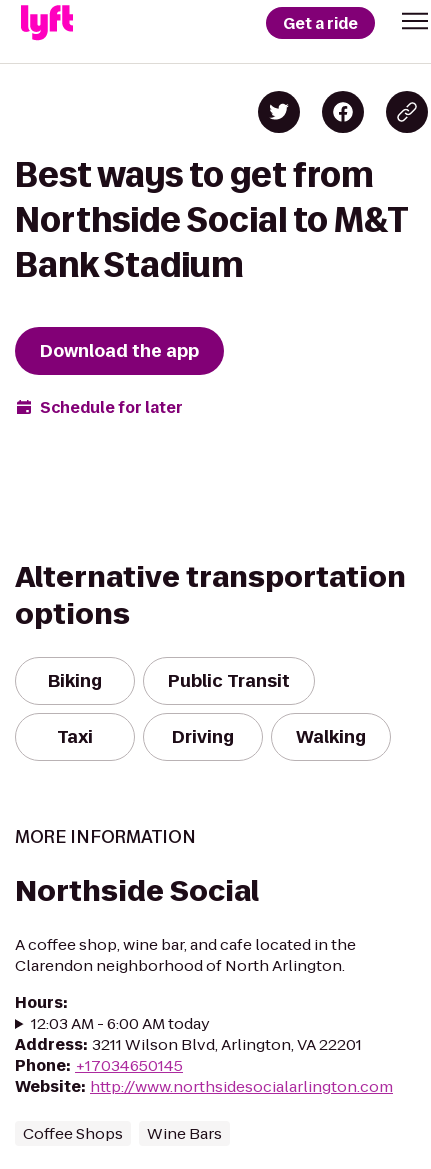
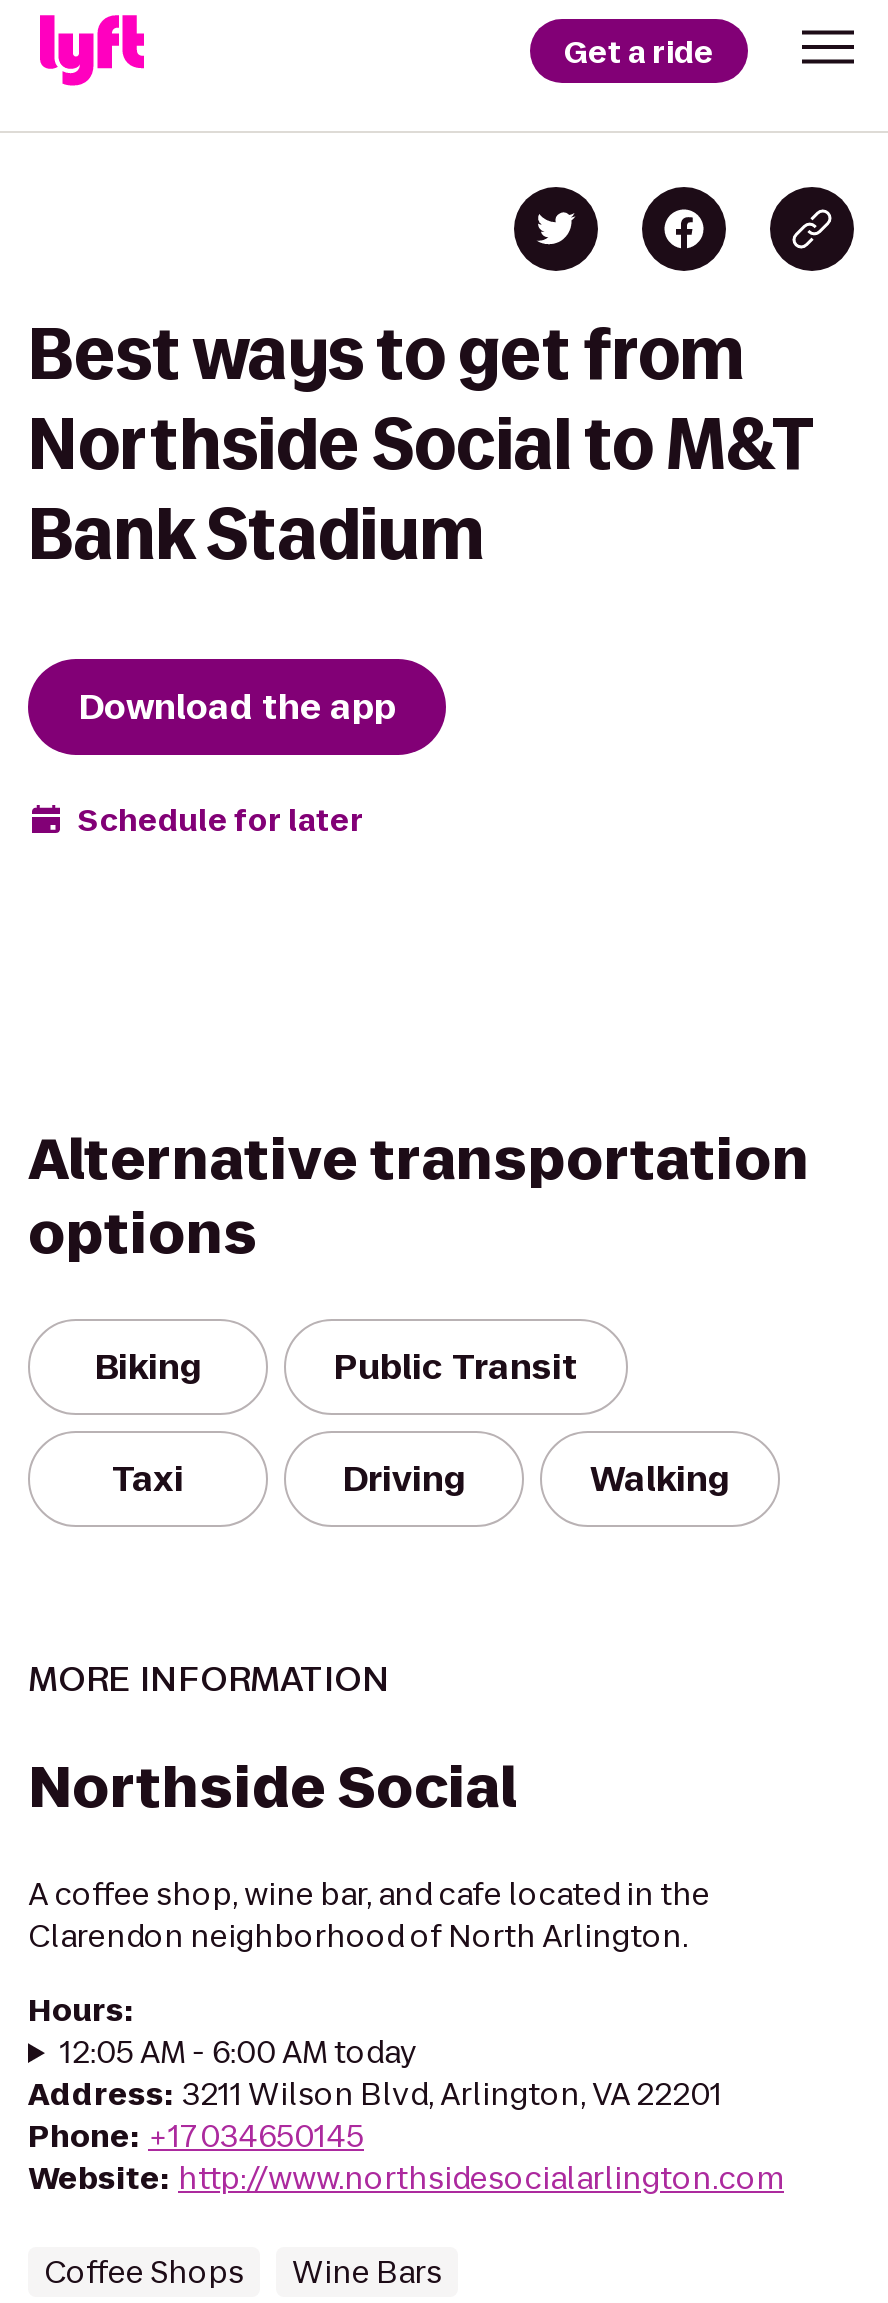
[31,1013,210,1034] 12:03 AM - 6:00 AM today -> [60,2031,418,2073] 12:05 AM - 6:00 AM today

